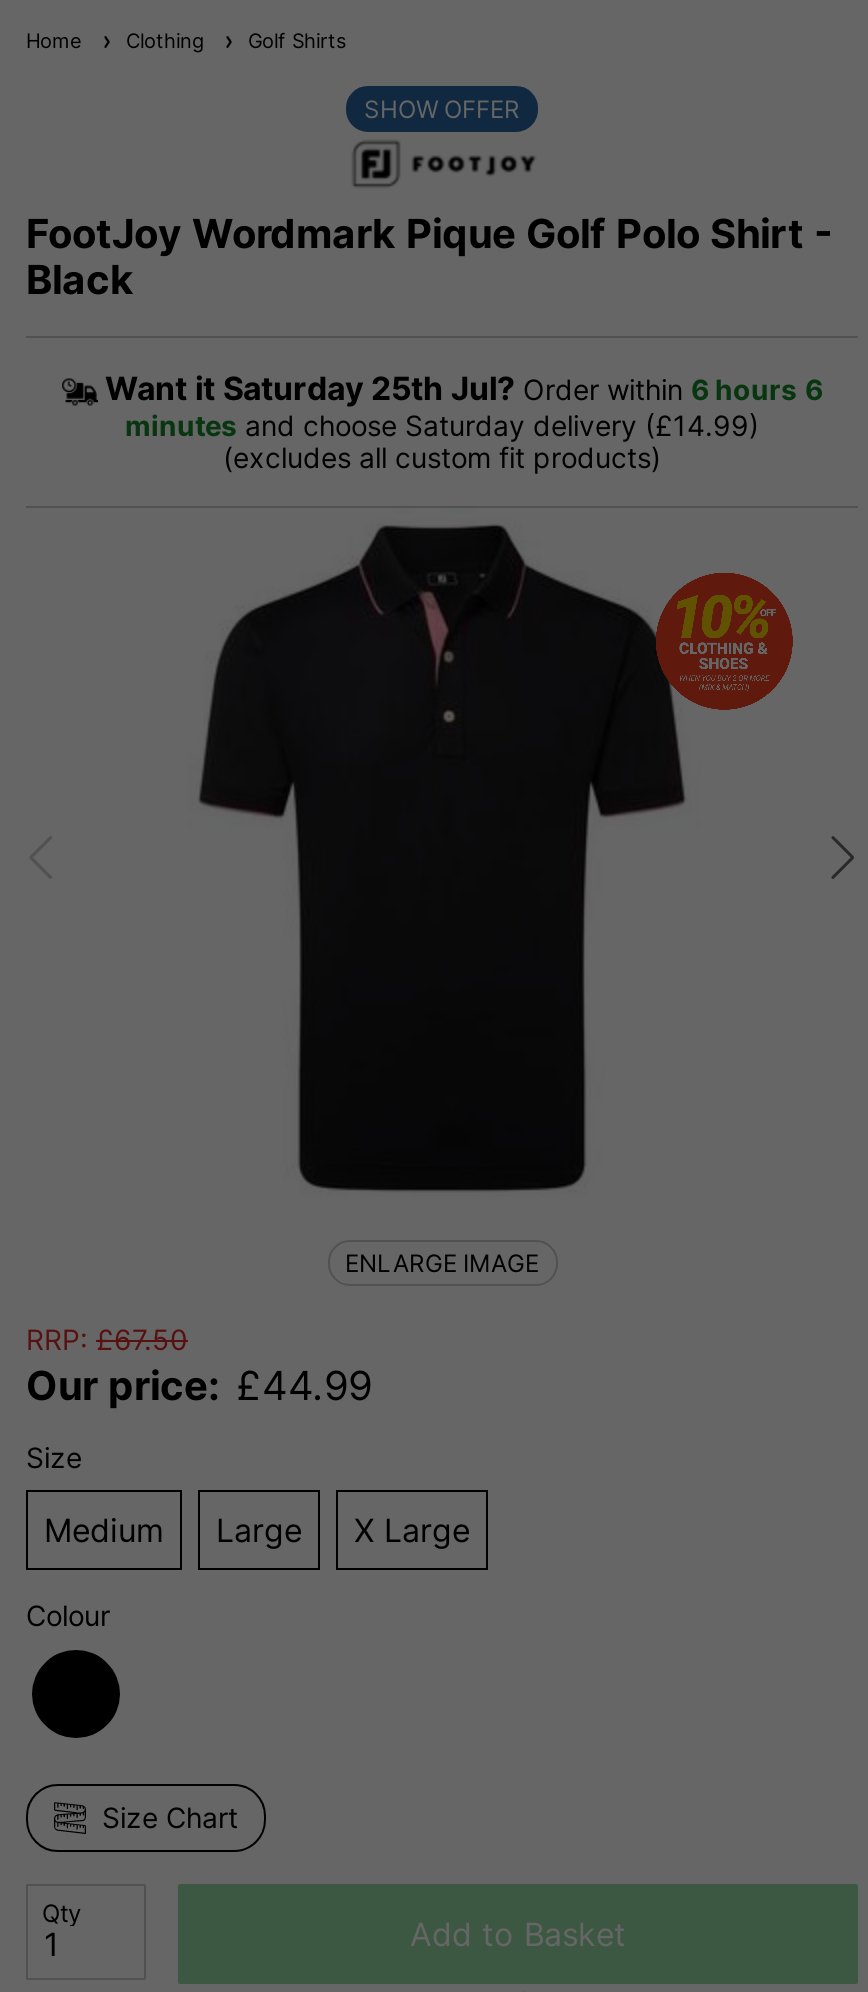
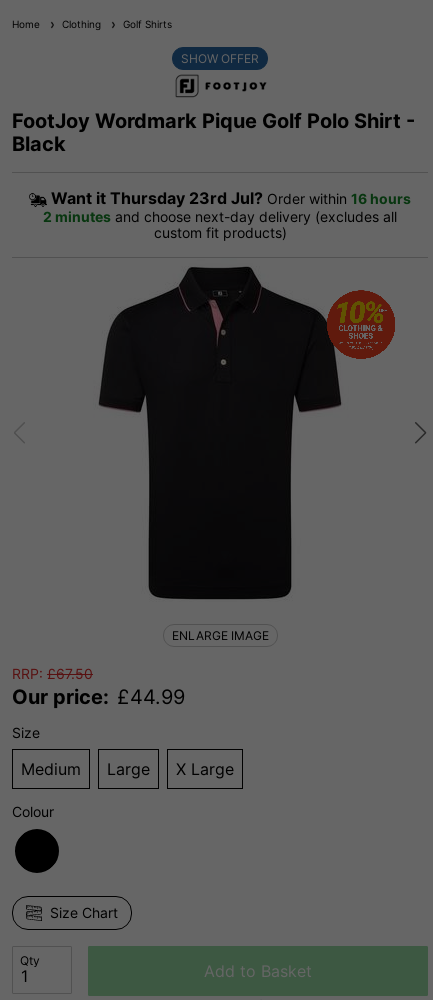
[105,368,823,474] Want it Saturday 25th Jul? Order within 6 hours 6 | minutes and choose Saturday delivery (£14.99) | (excludes all custom fit products) -> [43,188,411,241] Want it Thursday 23rd Jul? Order within 16 hours | 2 minutes and choose next-day delivery (excludes all | custom fit products)

